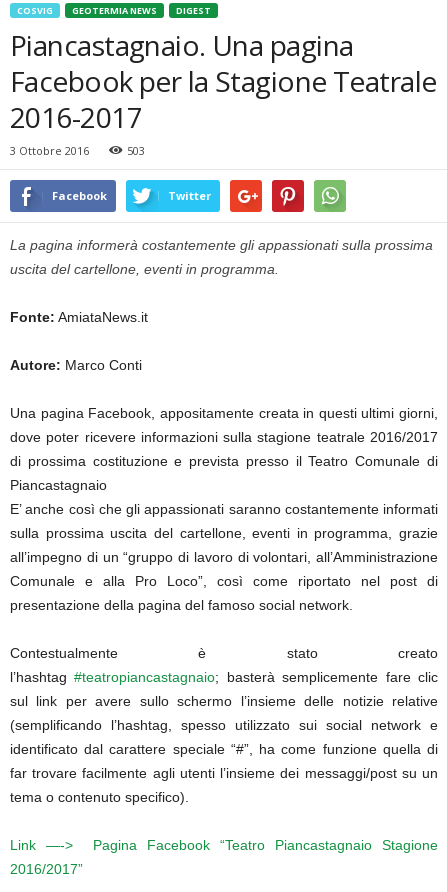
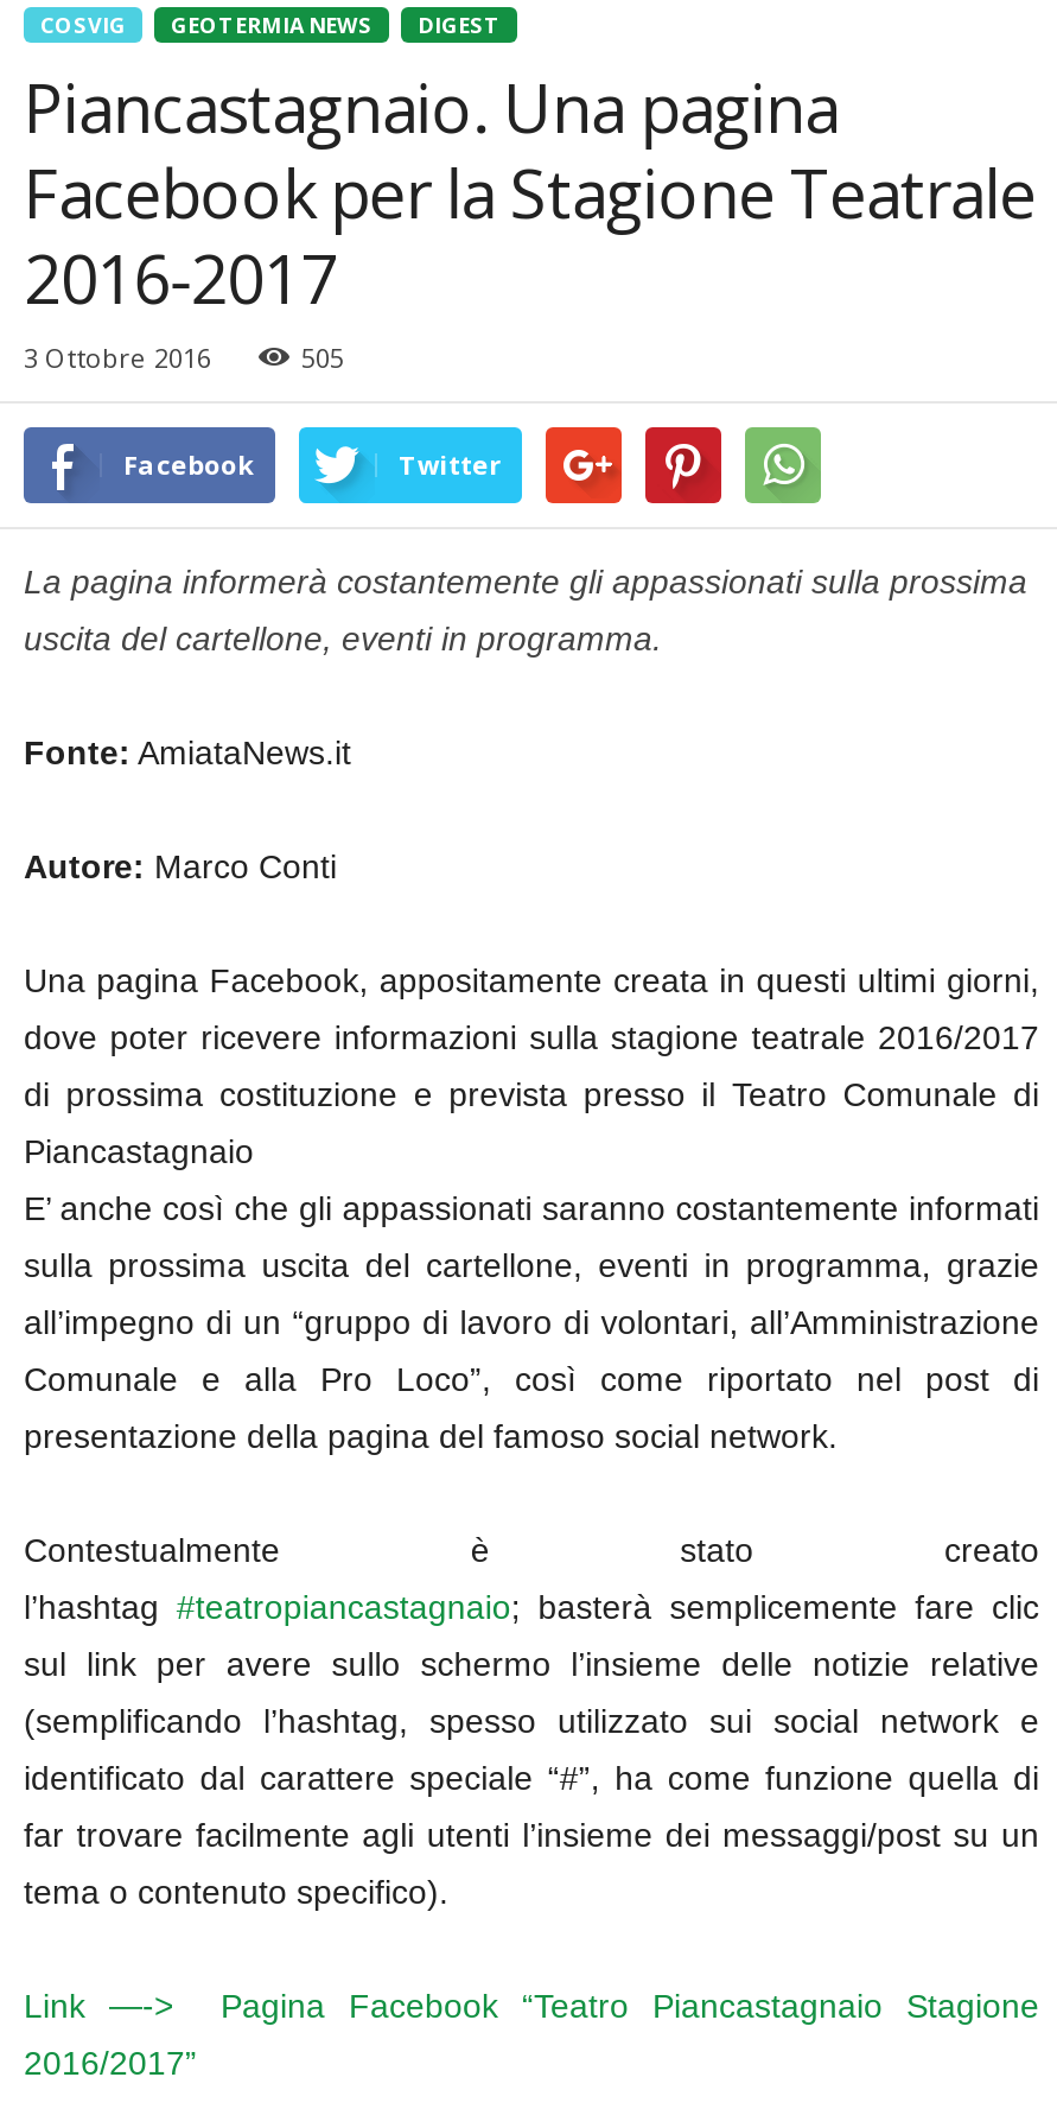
[127,143,145,158] 503 -> [301,339,344,375] 505

